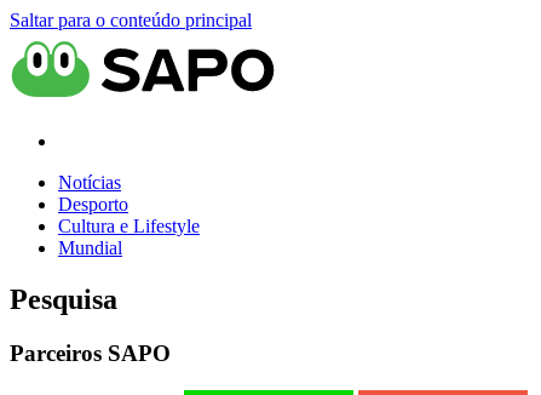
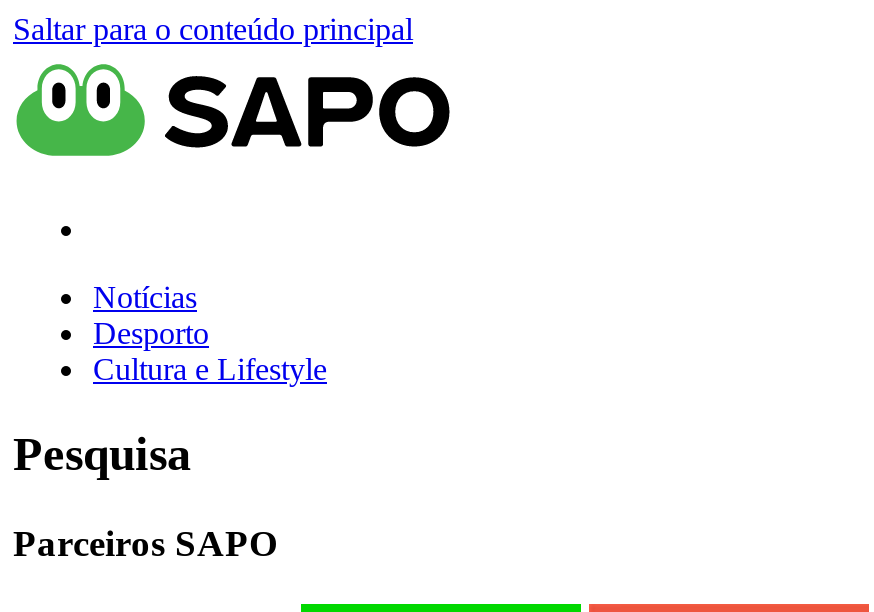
[58,237,122,258] Mundial -> none

